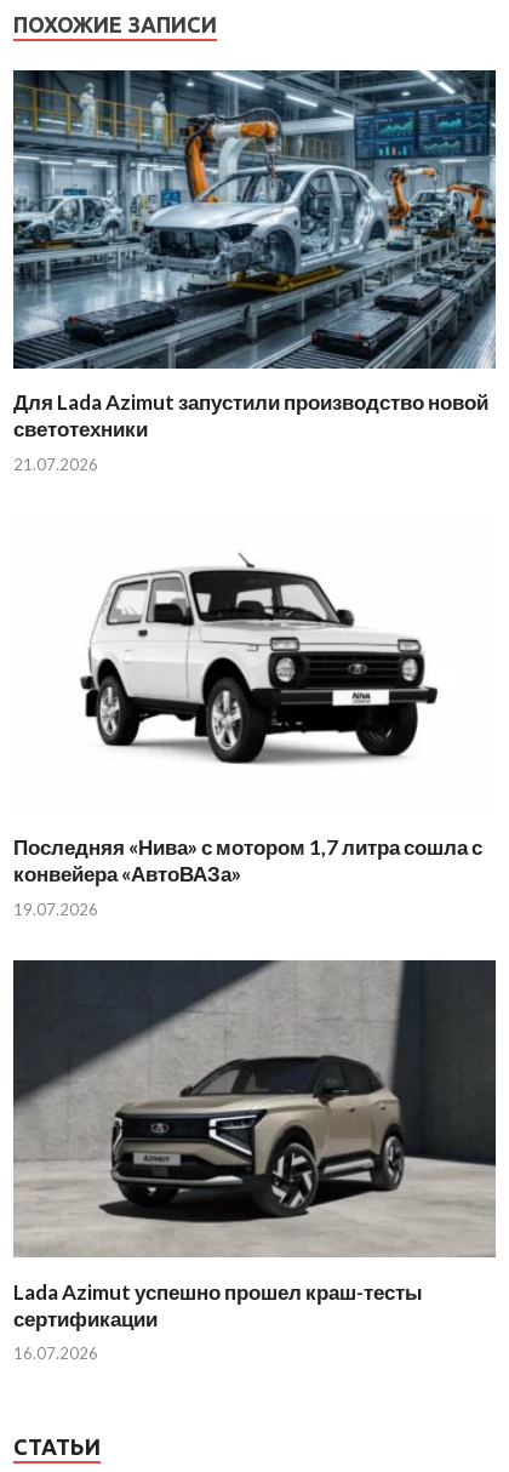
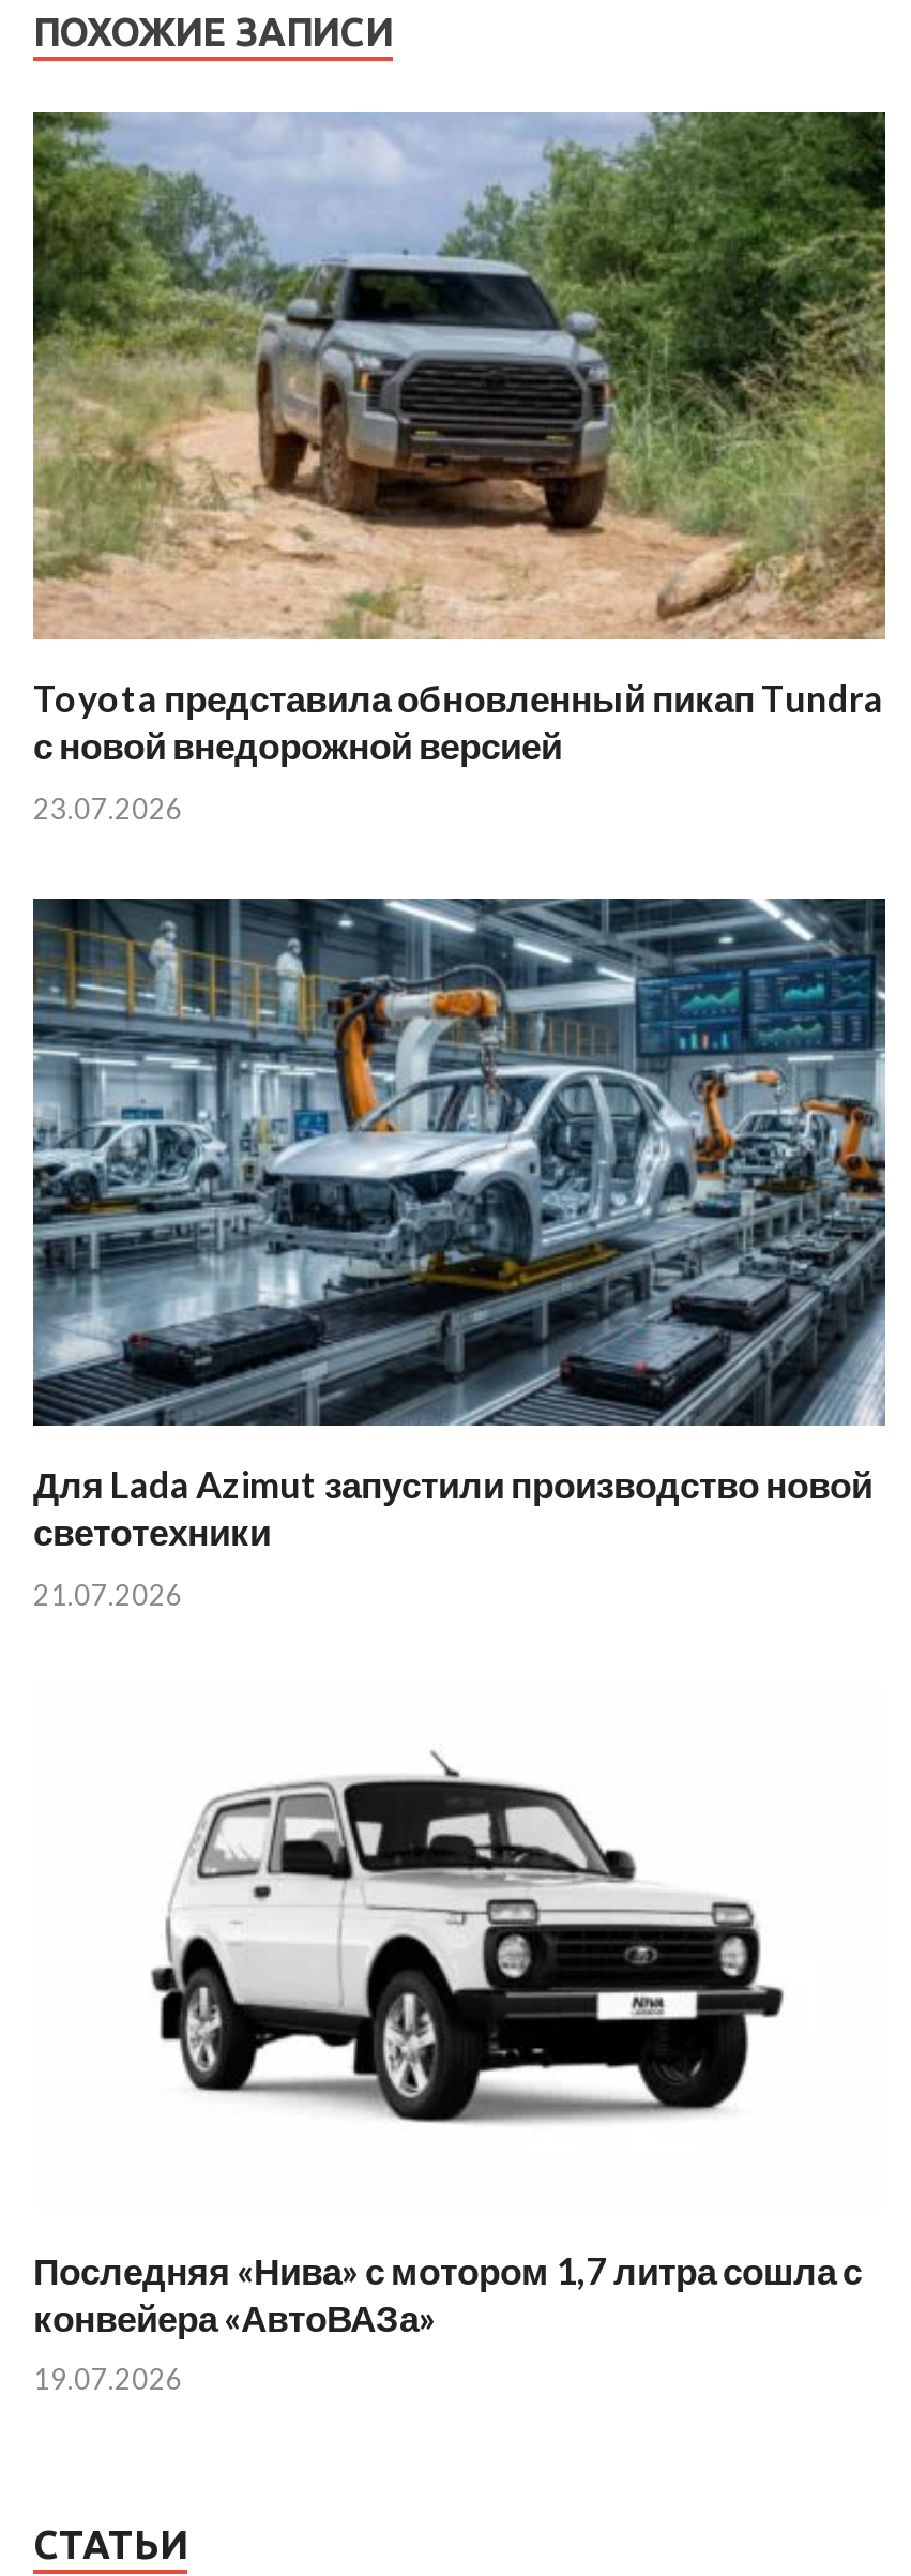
none -> [31,110,887,826] [image] | Toyota представила обновленный пикап Tundra | с новой внедорожной версией | 23.07.2026
moved [11,69,498,918] -> [29,894,890,2396]: [image] | Для Lada Azimut запустили производство новой | светотехники | 21.07.2026 | Последняя «Нива» с мотором 1,7 литра сошла с | конвейера «АвтоВАЗа» | 19.07.2026
[12,959,497,1363] [image] | Lada Azimut успешно прошел краш-тесты | сертификации | 16.07.2026 -> none

